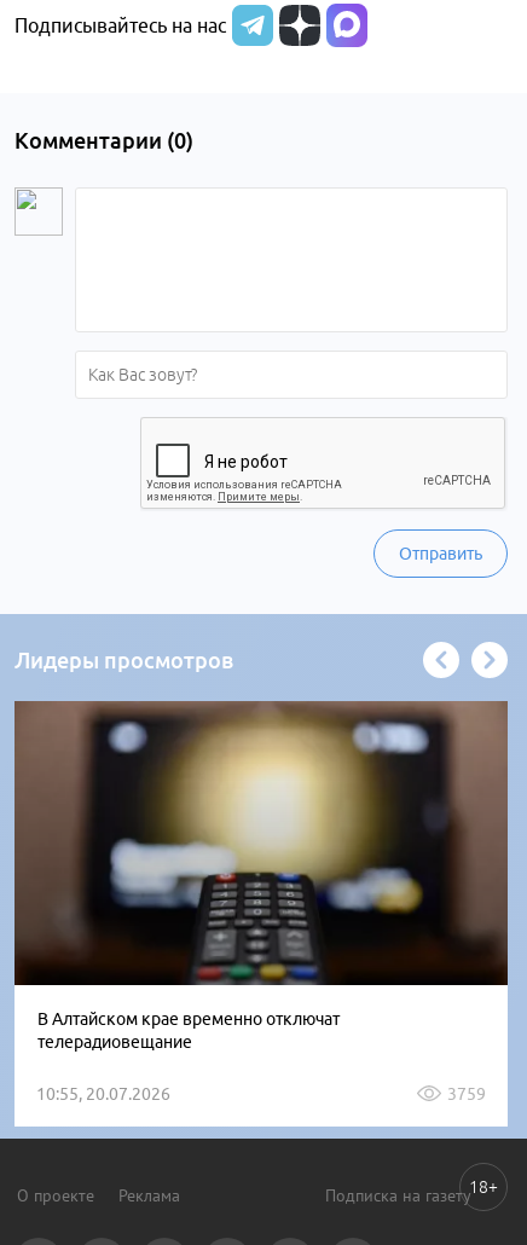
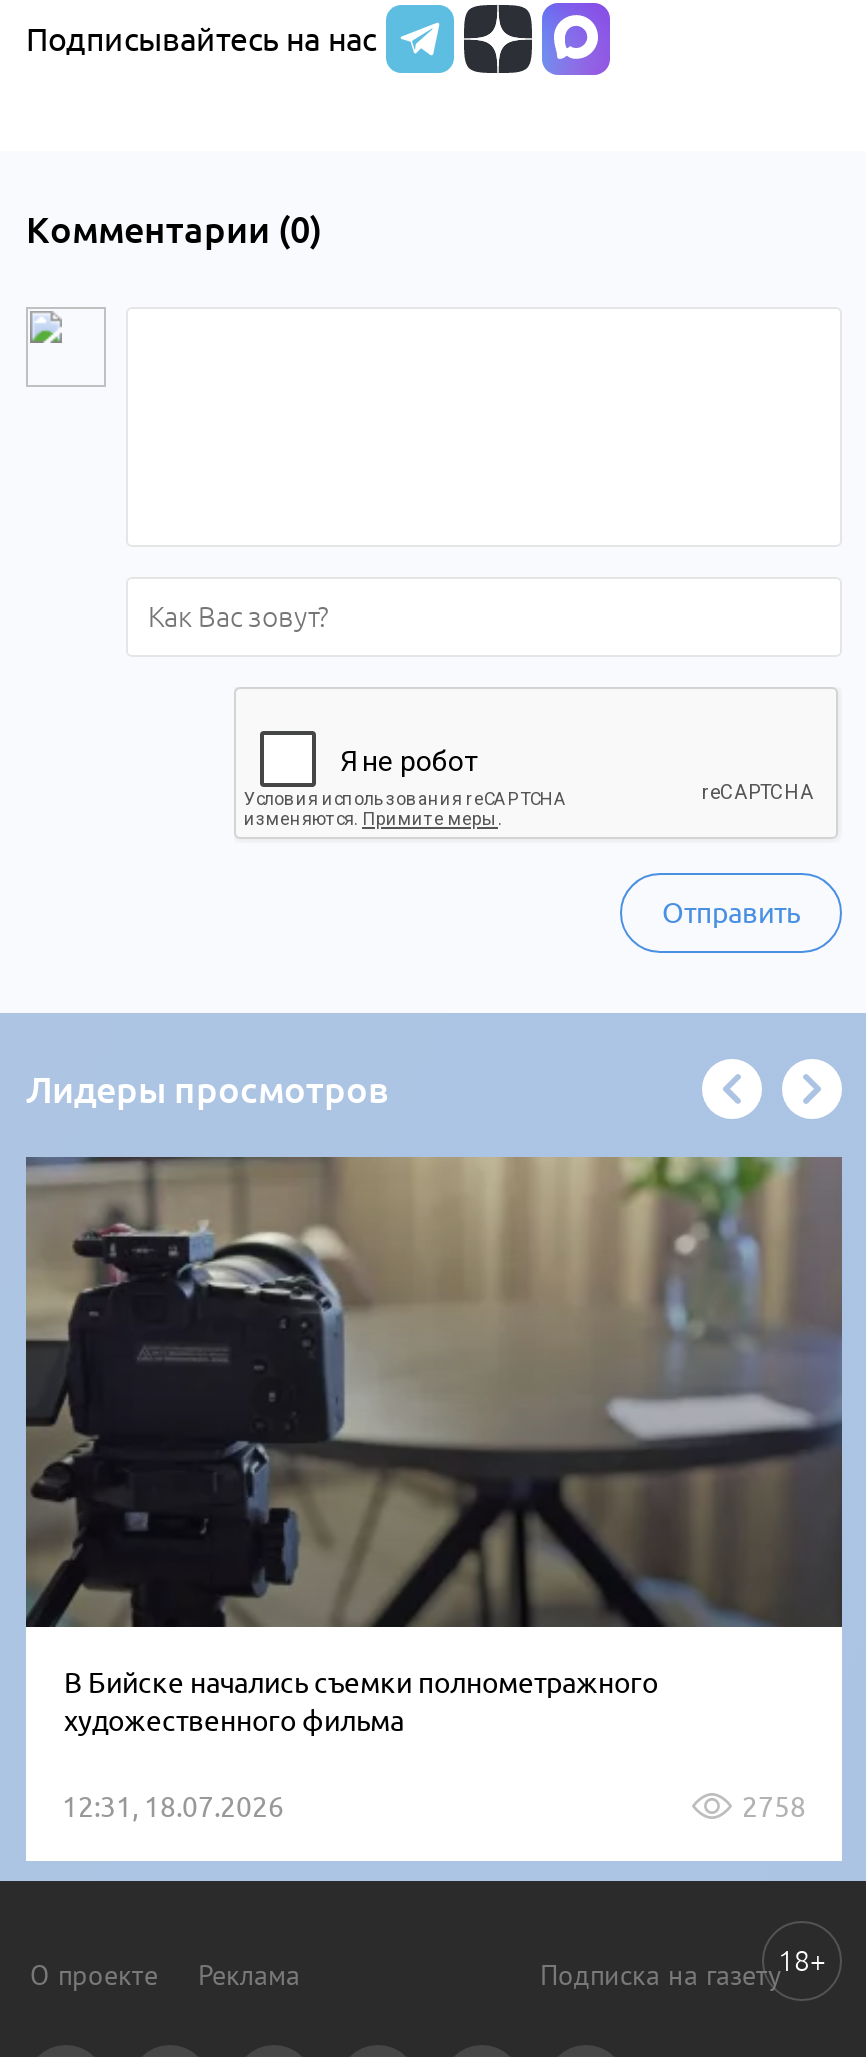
[15,701,508,1051] [image] | В Алтайском крае временно отключат | телерадиовещание -> [26,1157,842,1736] [image] | В Бийске начались съемки полнометражного | художественного фильма
[36,1084,486,1103] 10:55, 20.07.2026 | 3759 -> [62,1790,806,1822] 12:31, 18.07.2026 | 2758

